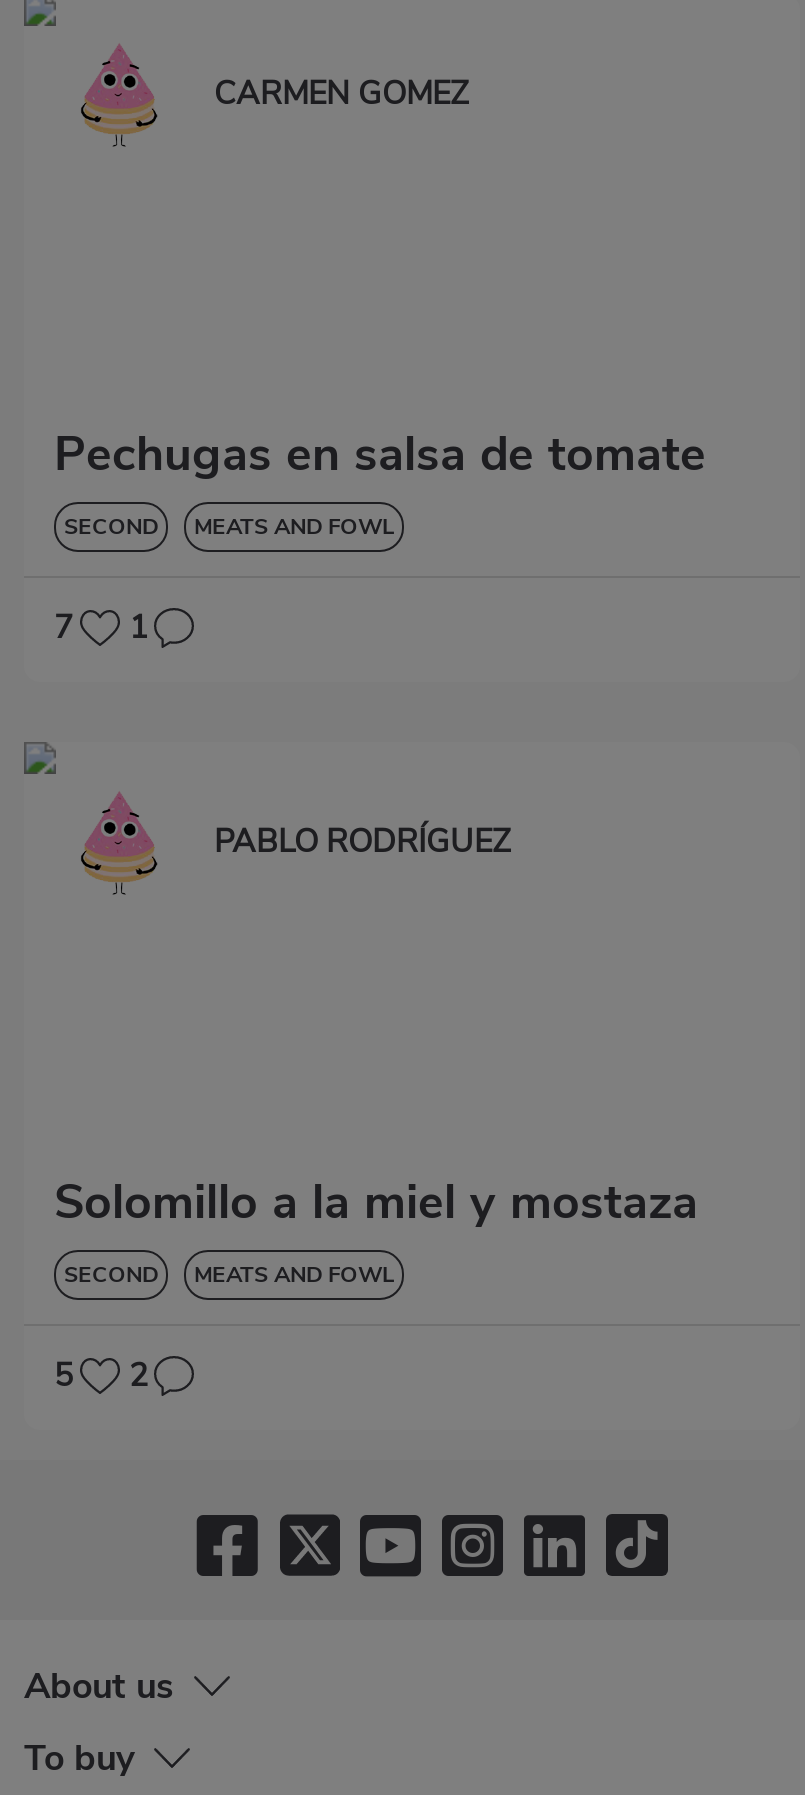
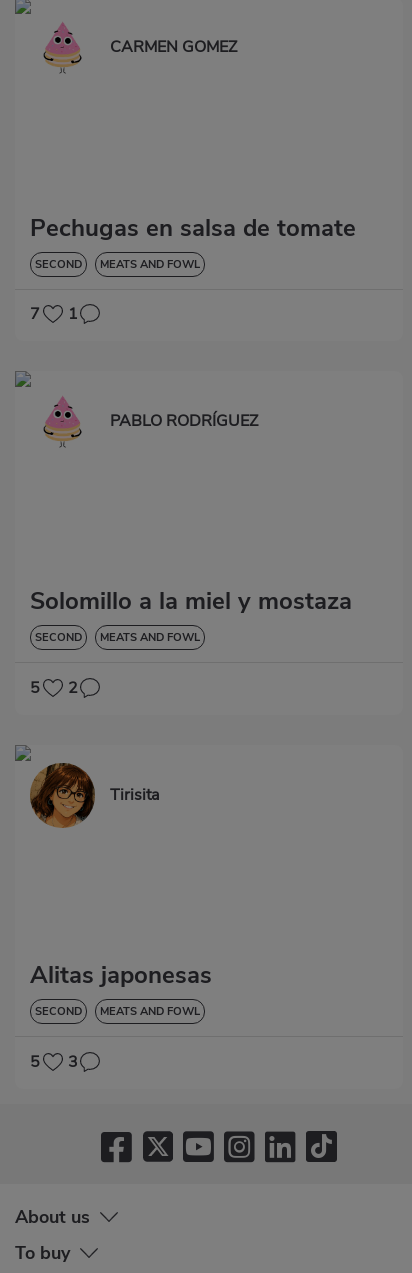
none -> [29,762,159,829] [image] | Tirisita
none -> [30,959,212,1073] Alitas japonesas | SECOND | MEATS AND FOWL | 5 | 3

